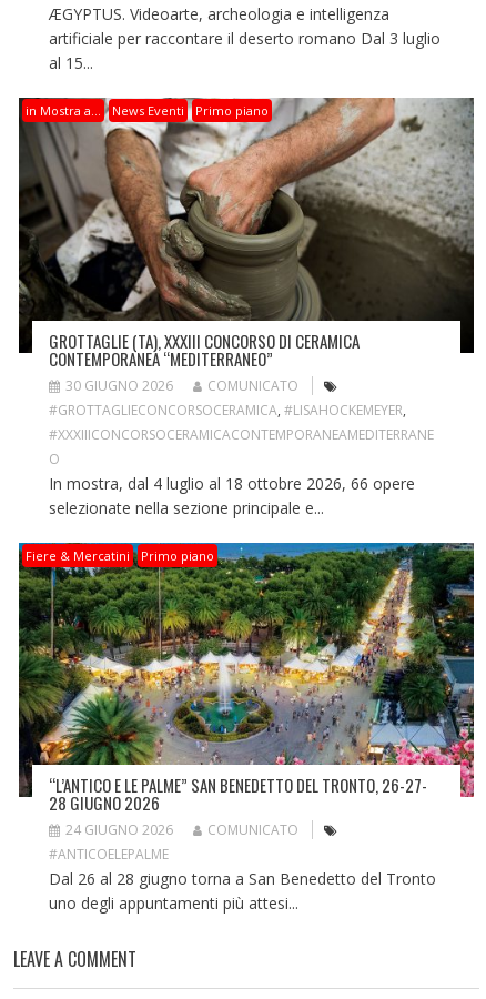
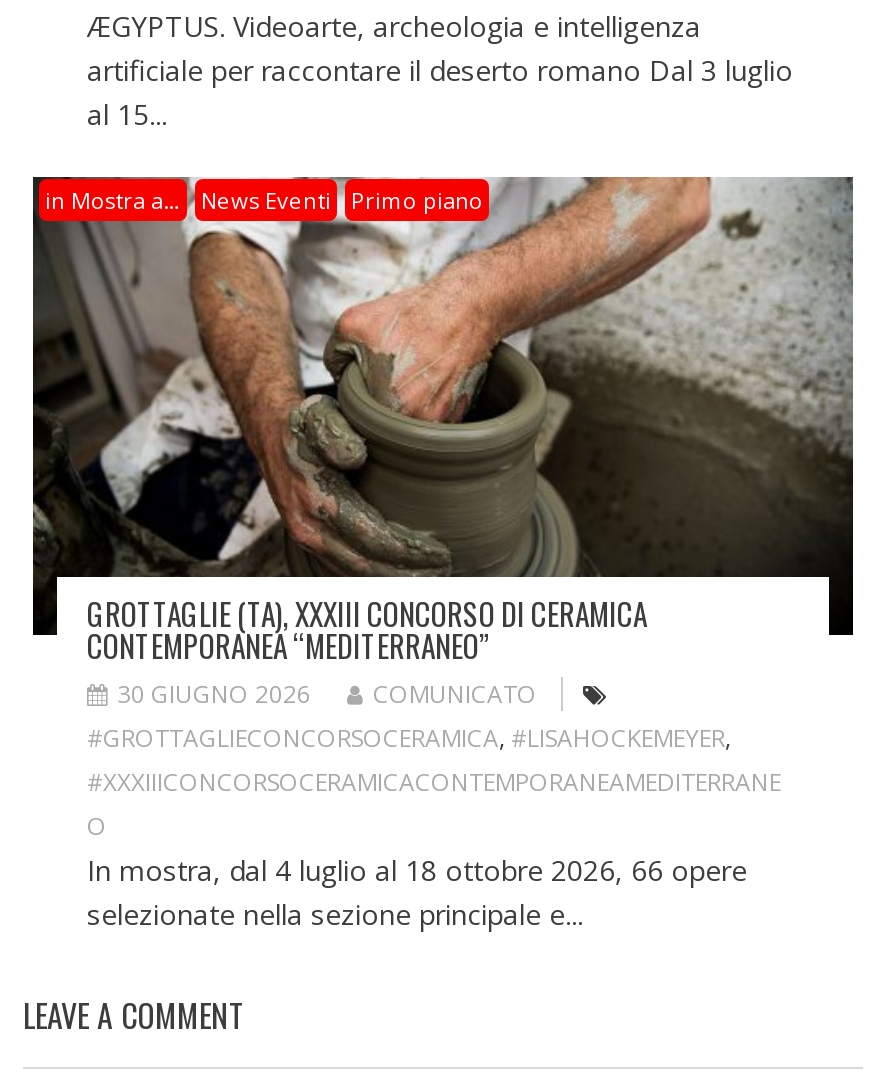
[18,542,475,798] [image] | Fiere & Mercatini | Primo piano -> none
[49,773,436,914] “L’ANTICO E LE PALME” SAN BENEDETTO DEL TRONTO, 26-27- | 28 GIUGNO 2026 | 24 GIUGNO 2026 | COMUNICATO | #ANTICOELEPALME | Dal 26 al 28 giugno torna a San Benedetto del Tronto | uno degli appuntamenti più attesi... -> none

